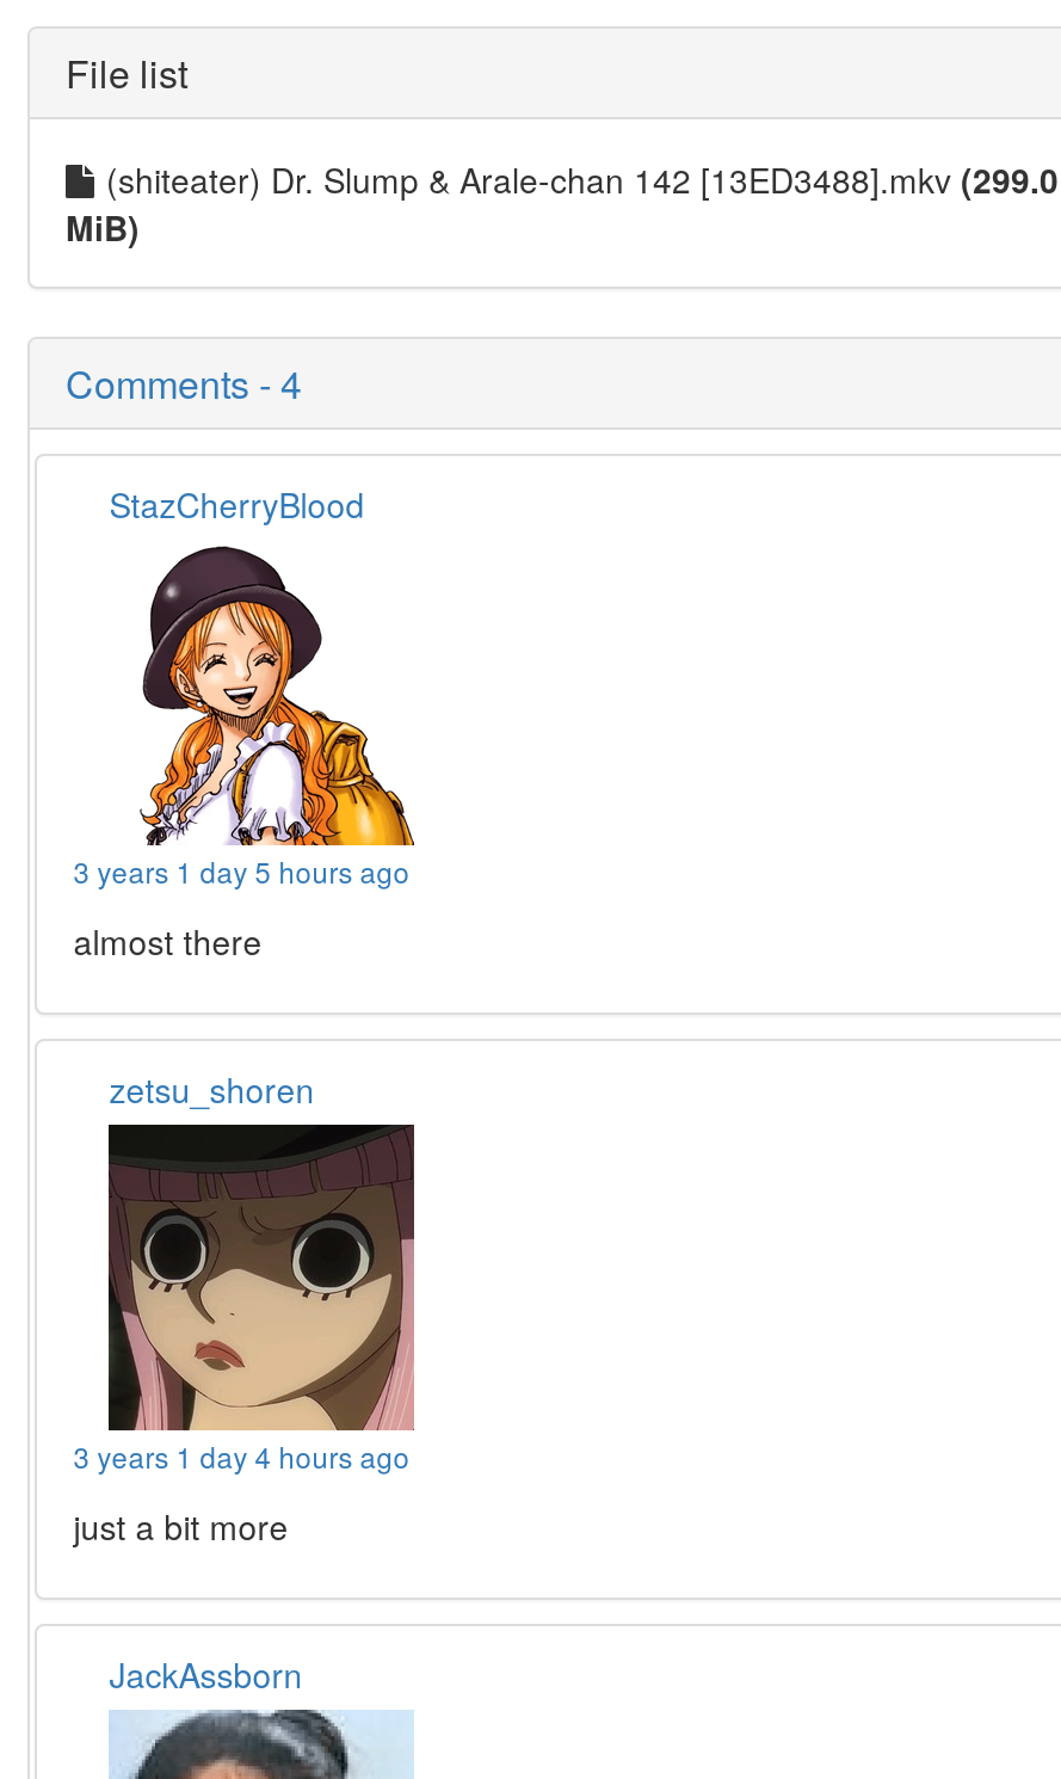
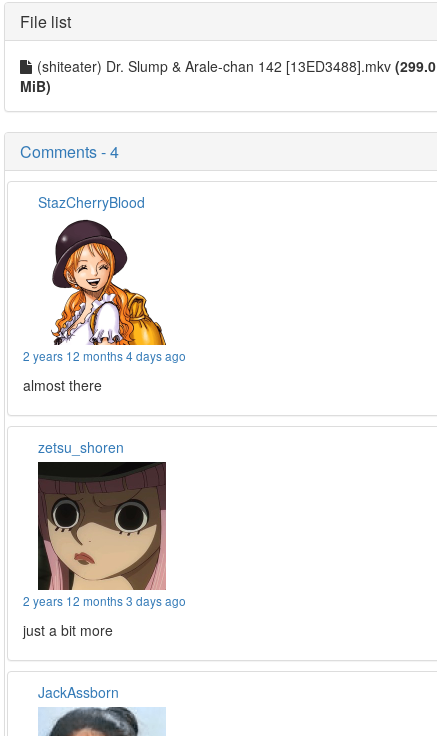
[73,850,410,891] 3 years 1 day 5 hours ago -> [23,347,186,364] 2 years 12 months 4 days ago
[73,1435,410,1476] 3 years 1 day 4 hours ago -> [23,592,186,609] 2 years 12 months 3 days ago

